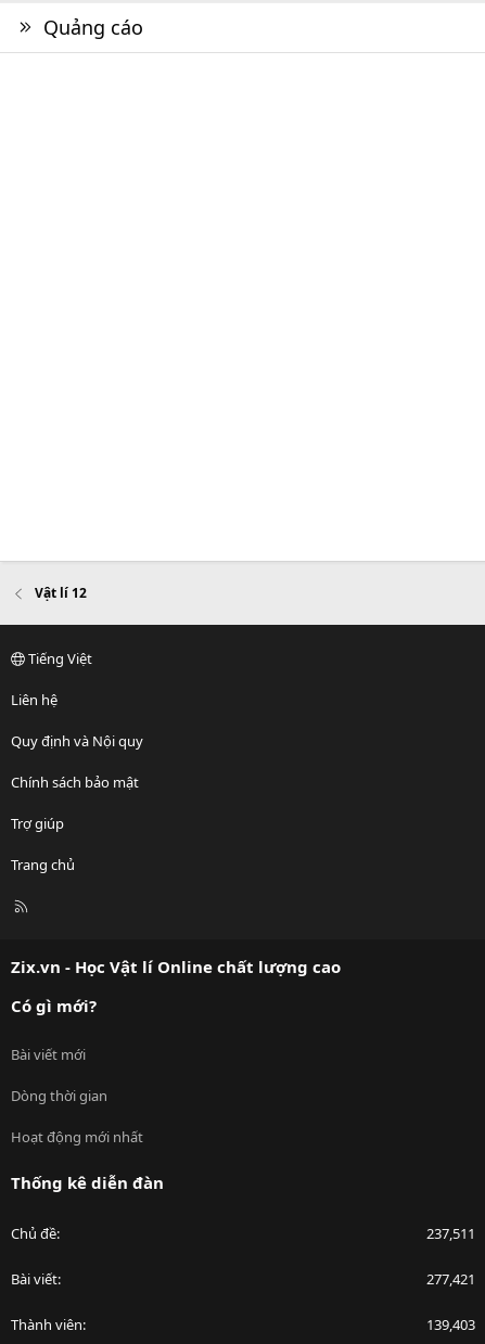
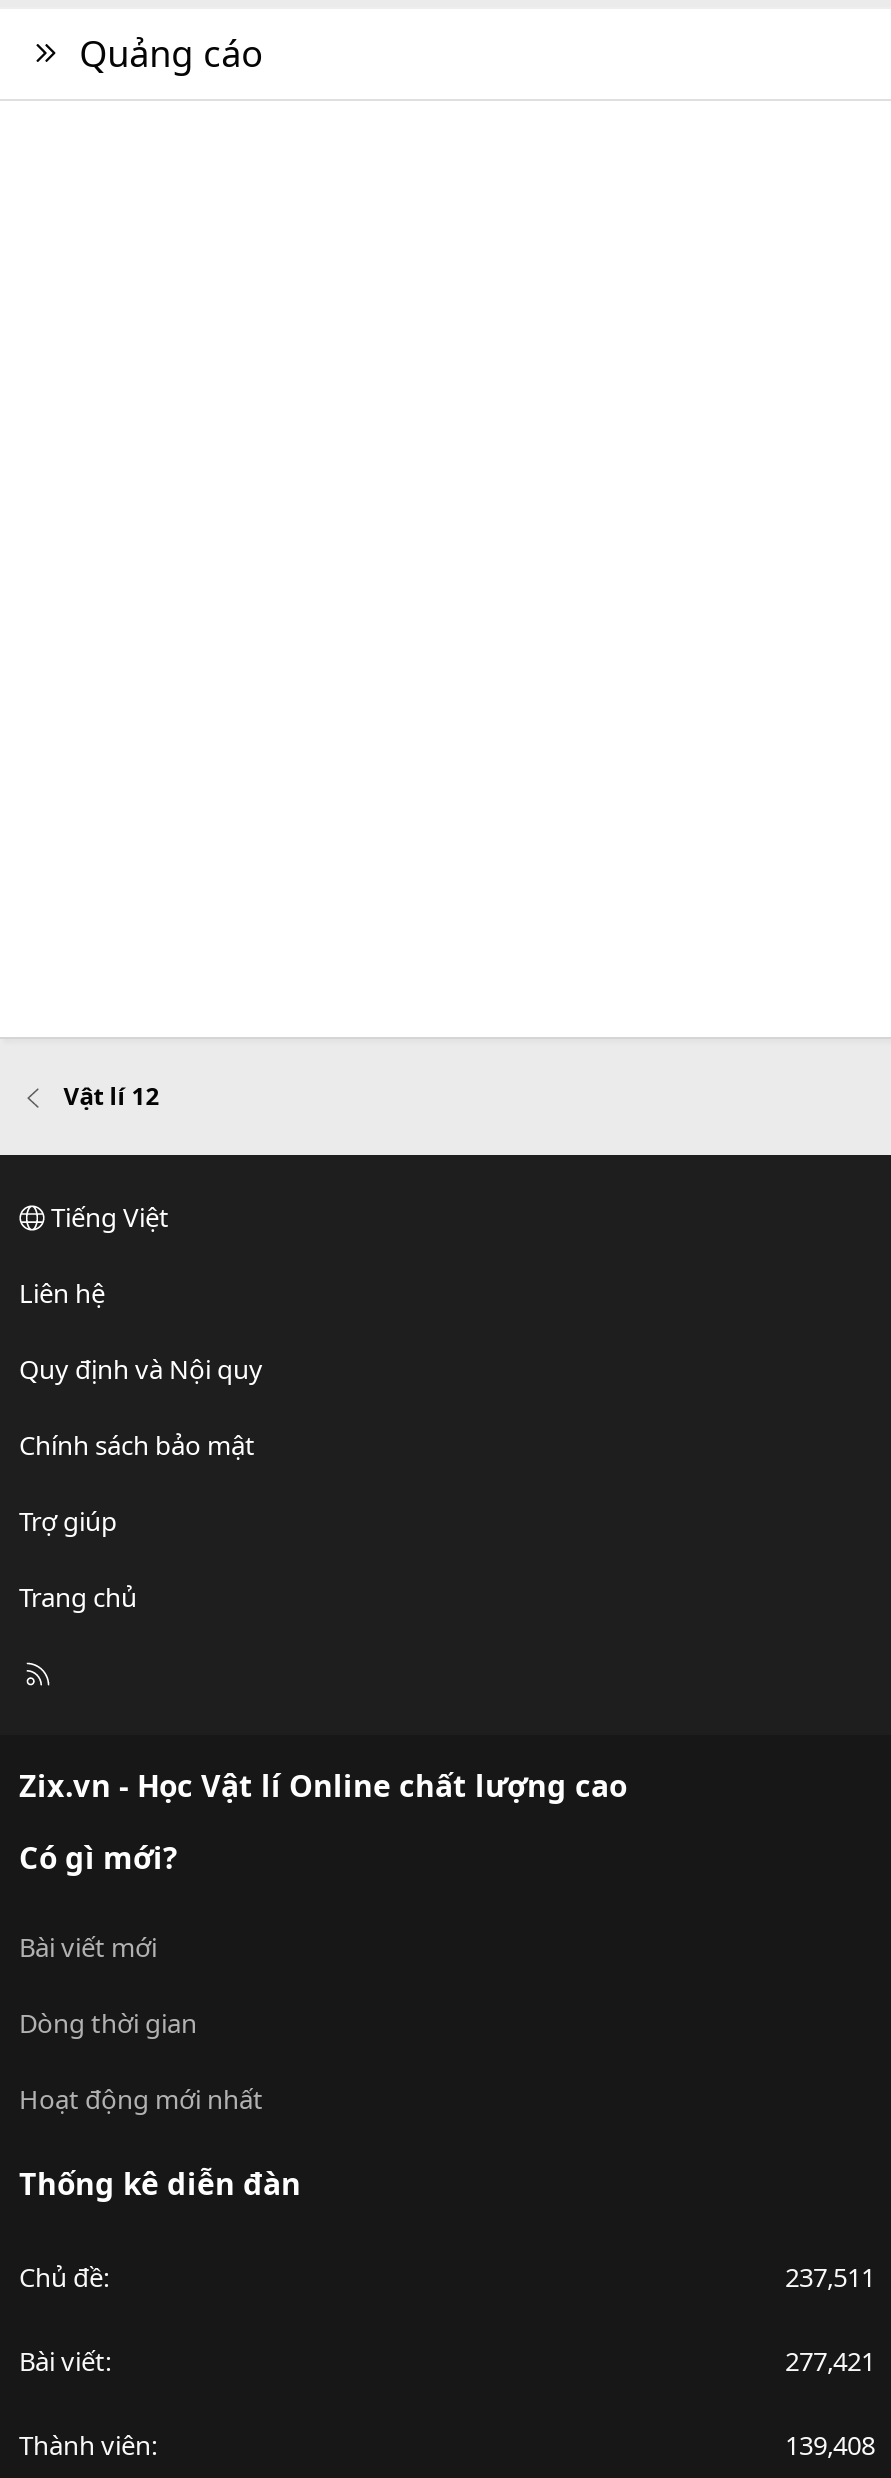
[426,1315,475,1334] 139,403 -> [785,2427,875,2463] 139,408

